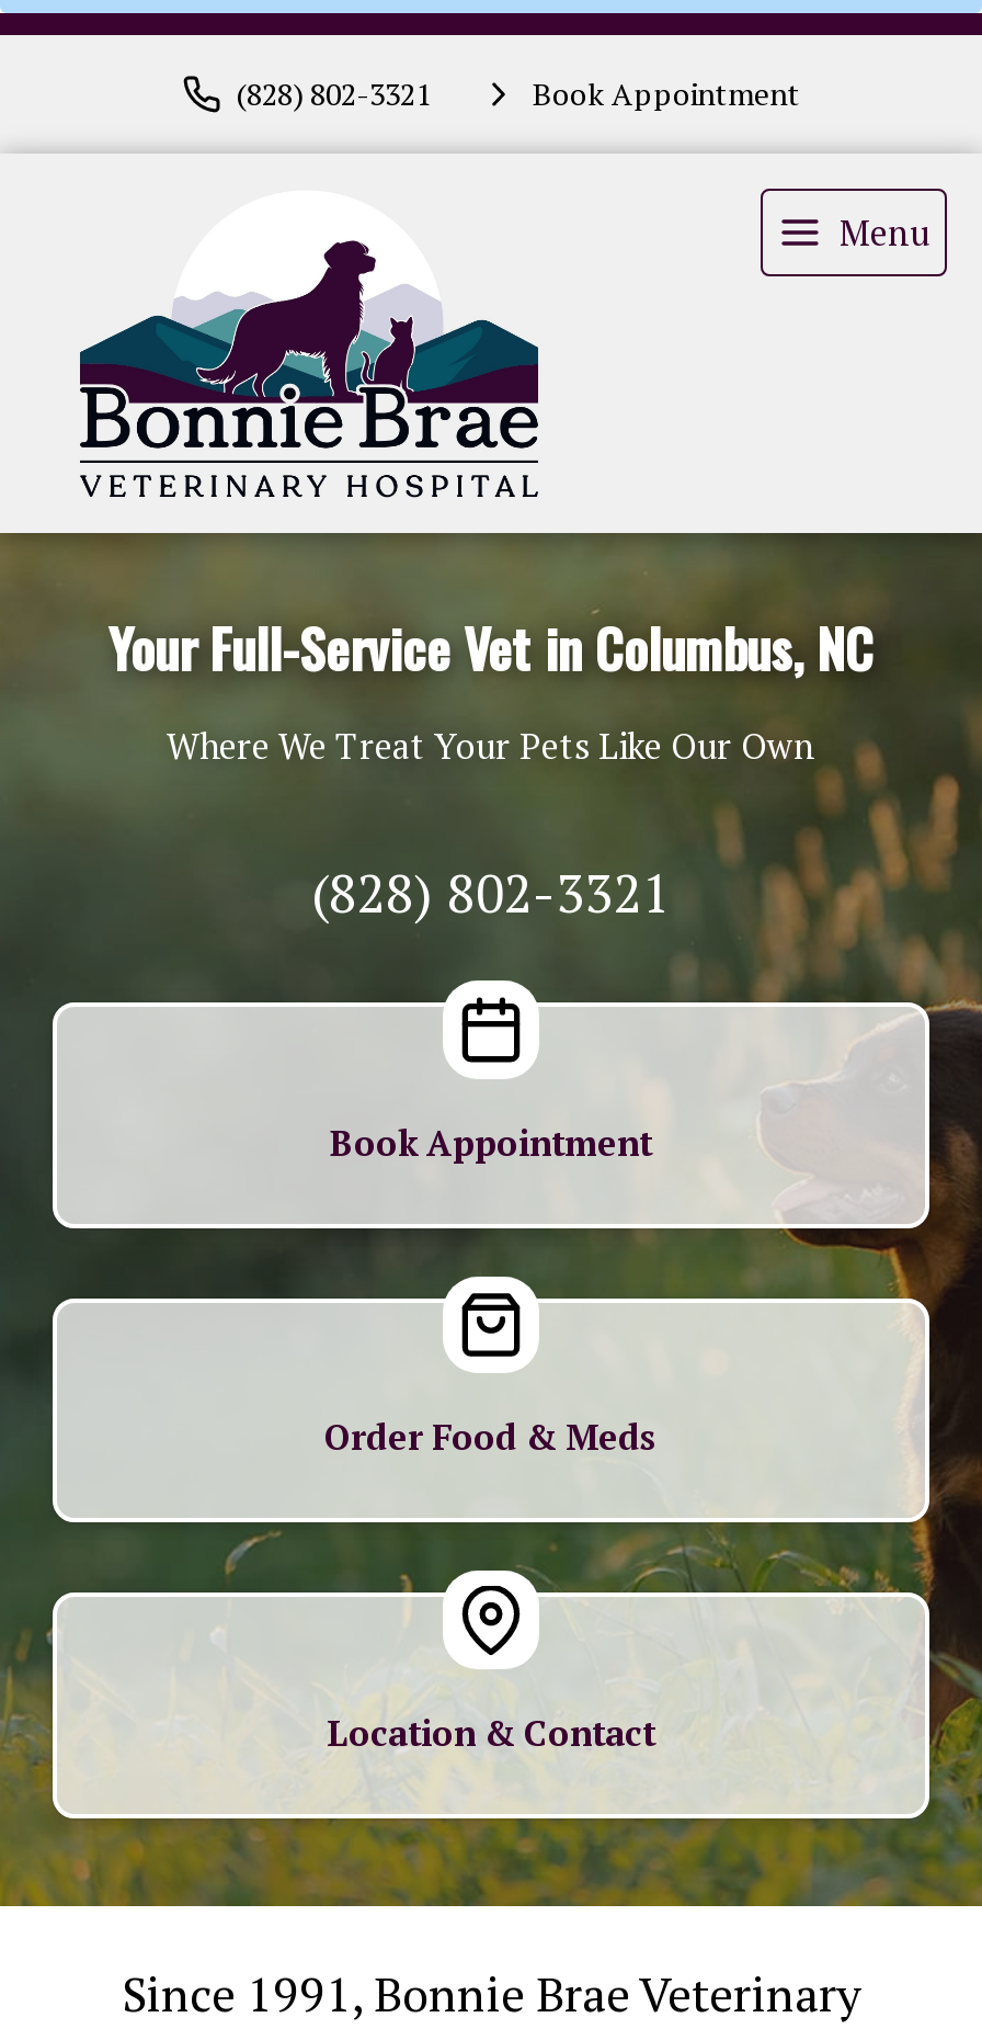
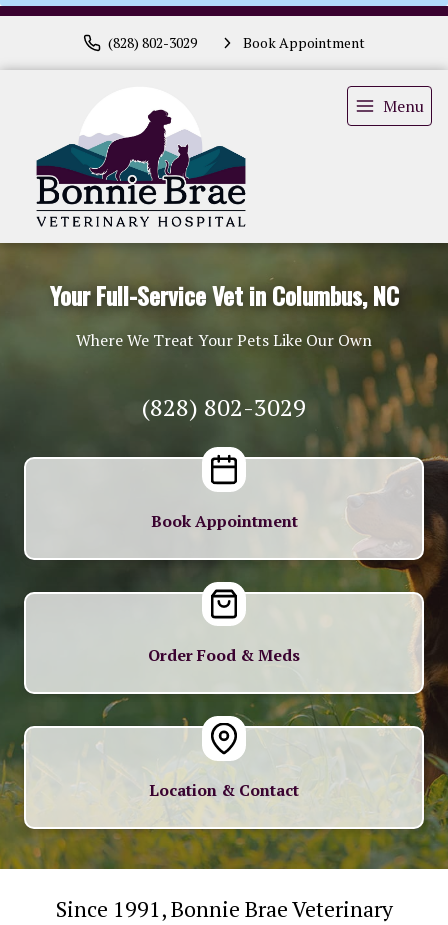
[236,73,431,115] (828) 802-3321 -> [107,33,196,52] (828) 802-3029
[311,857,671,927] (828) 802-3321 -> [142,391,306,423] (828) 802-3029

